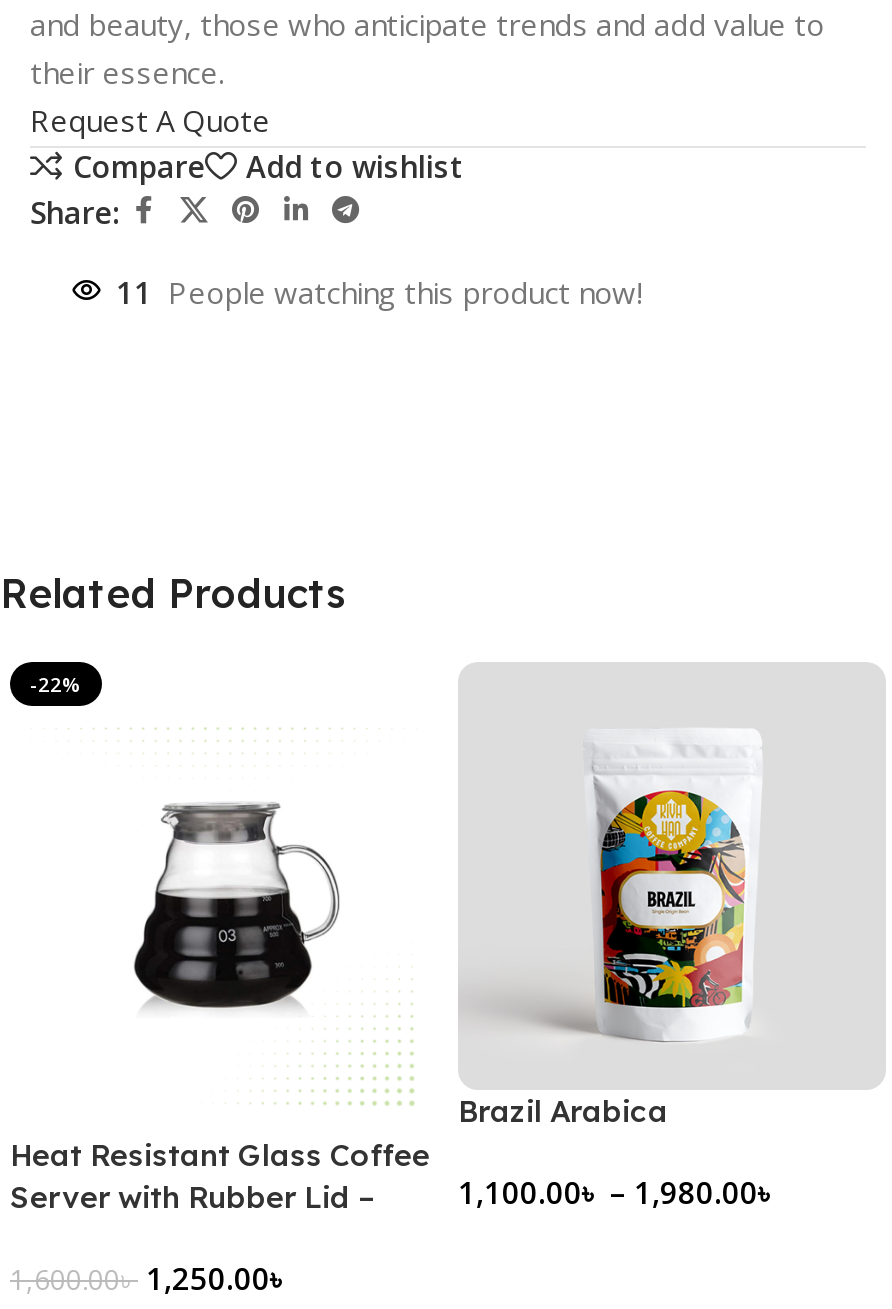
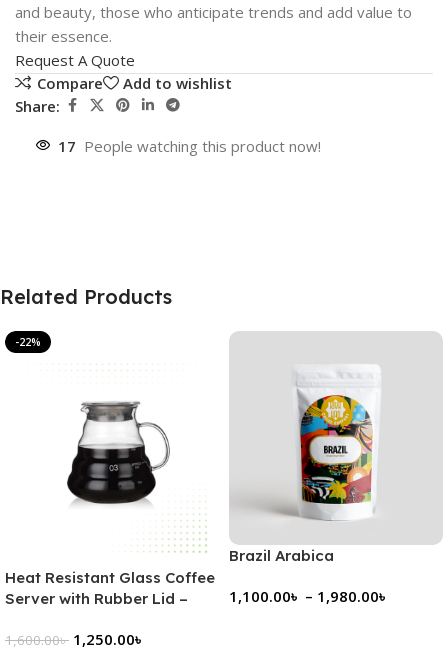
[116,273,642,313] 11 People watching this product now! -> [58,136,321,156] 17 People watching this product now!

